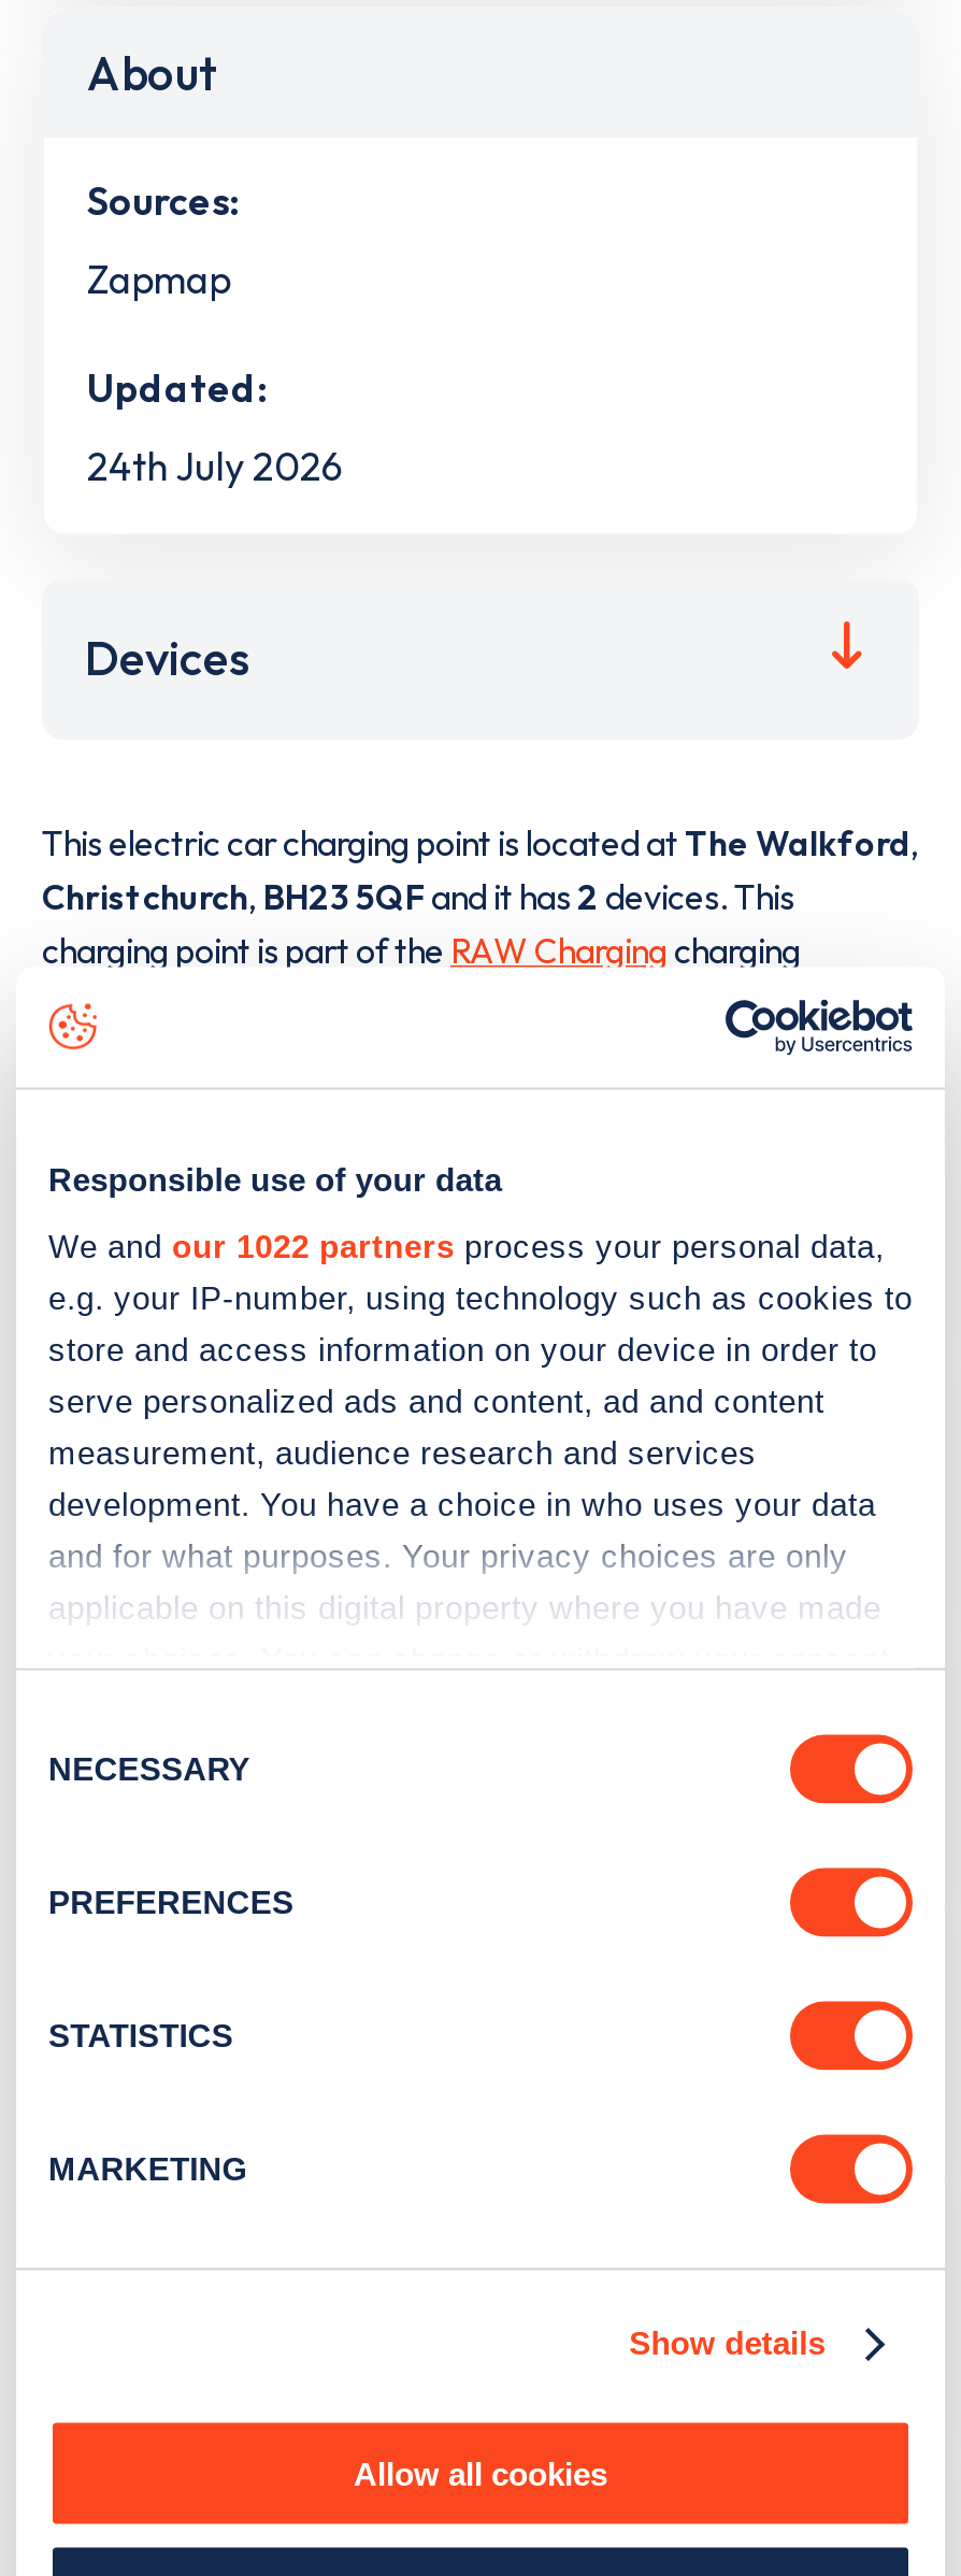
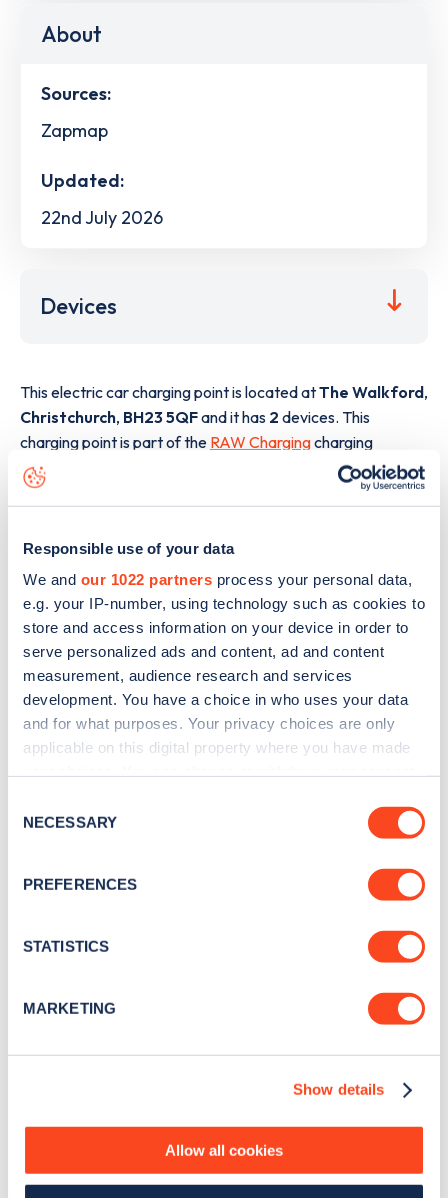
[87,442,343,492] 24th July 2026 -> [41,206,163,229] 22nd July 2026

